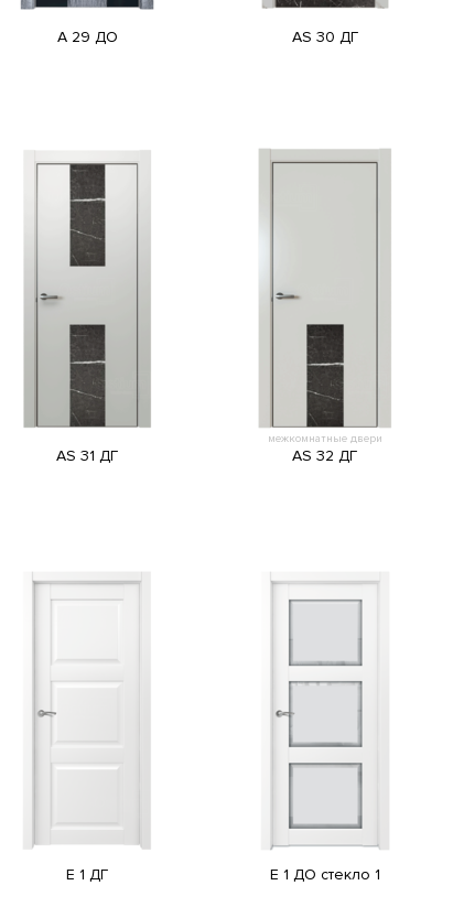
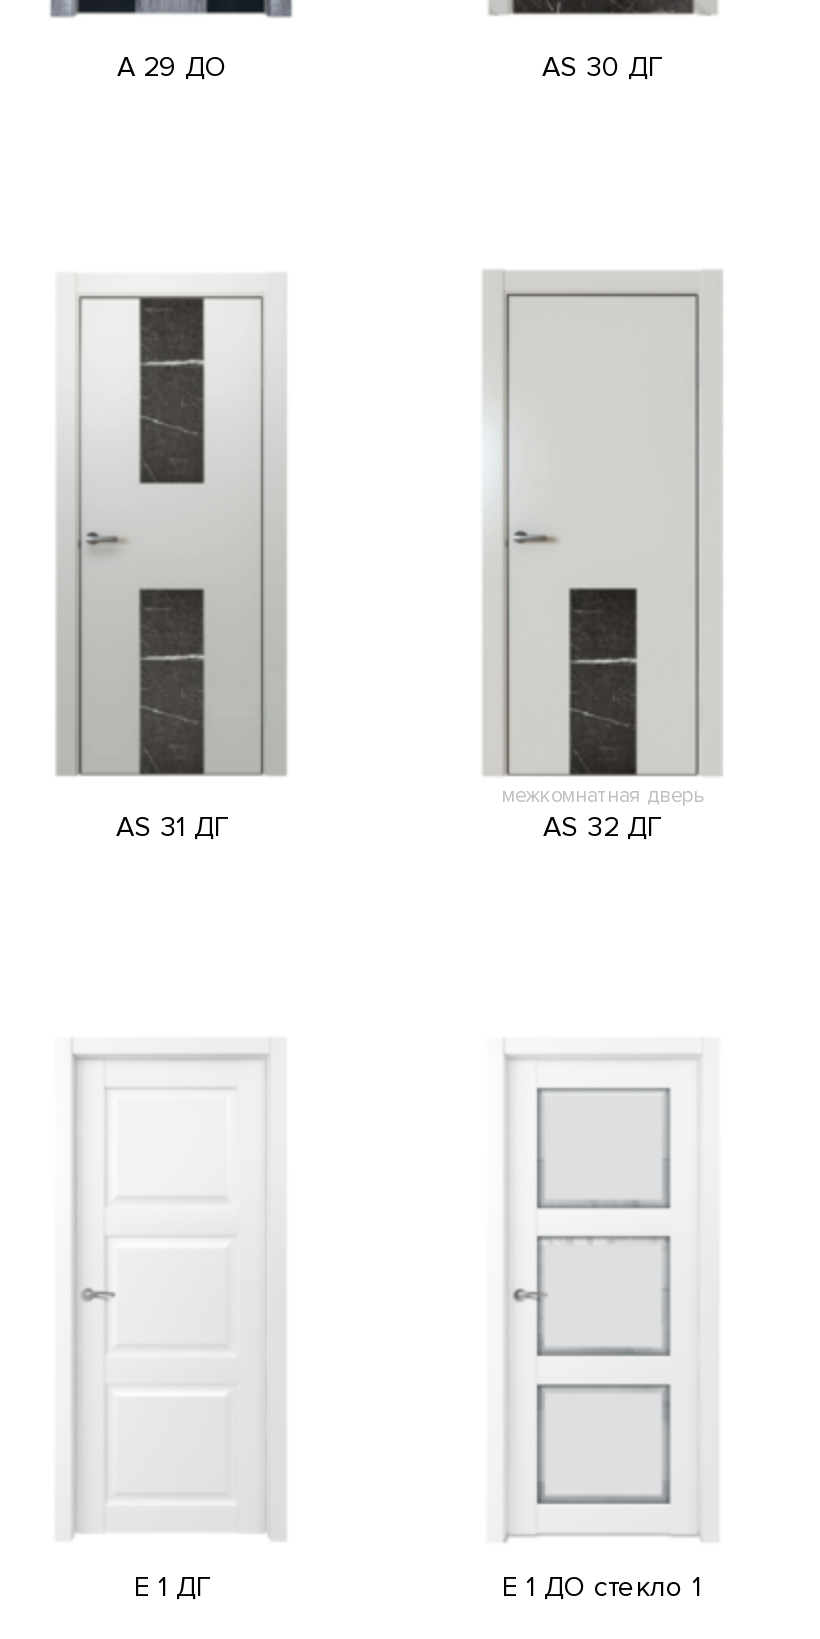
[267,431,382,445] межкомнатные двери -> [501,782,703,808] межкомнатная дверь

